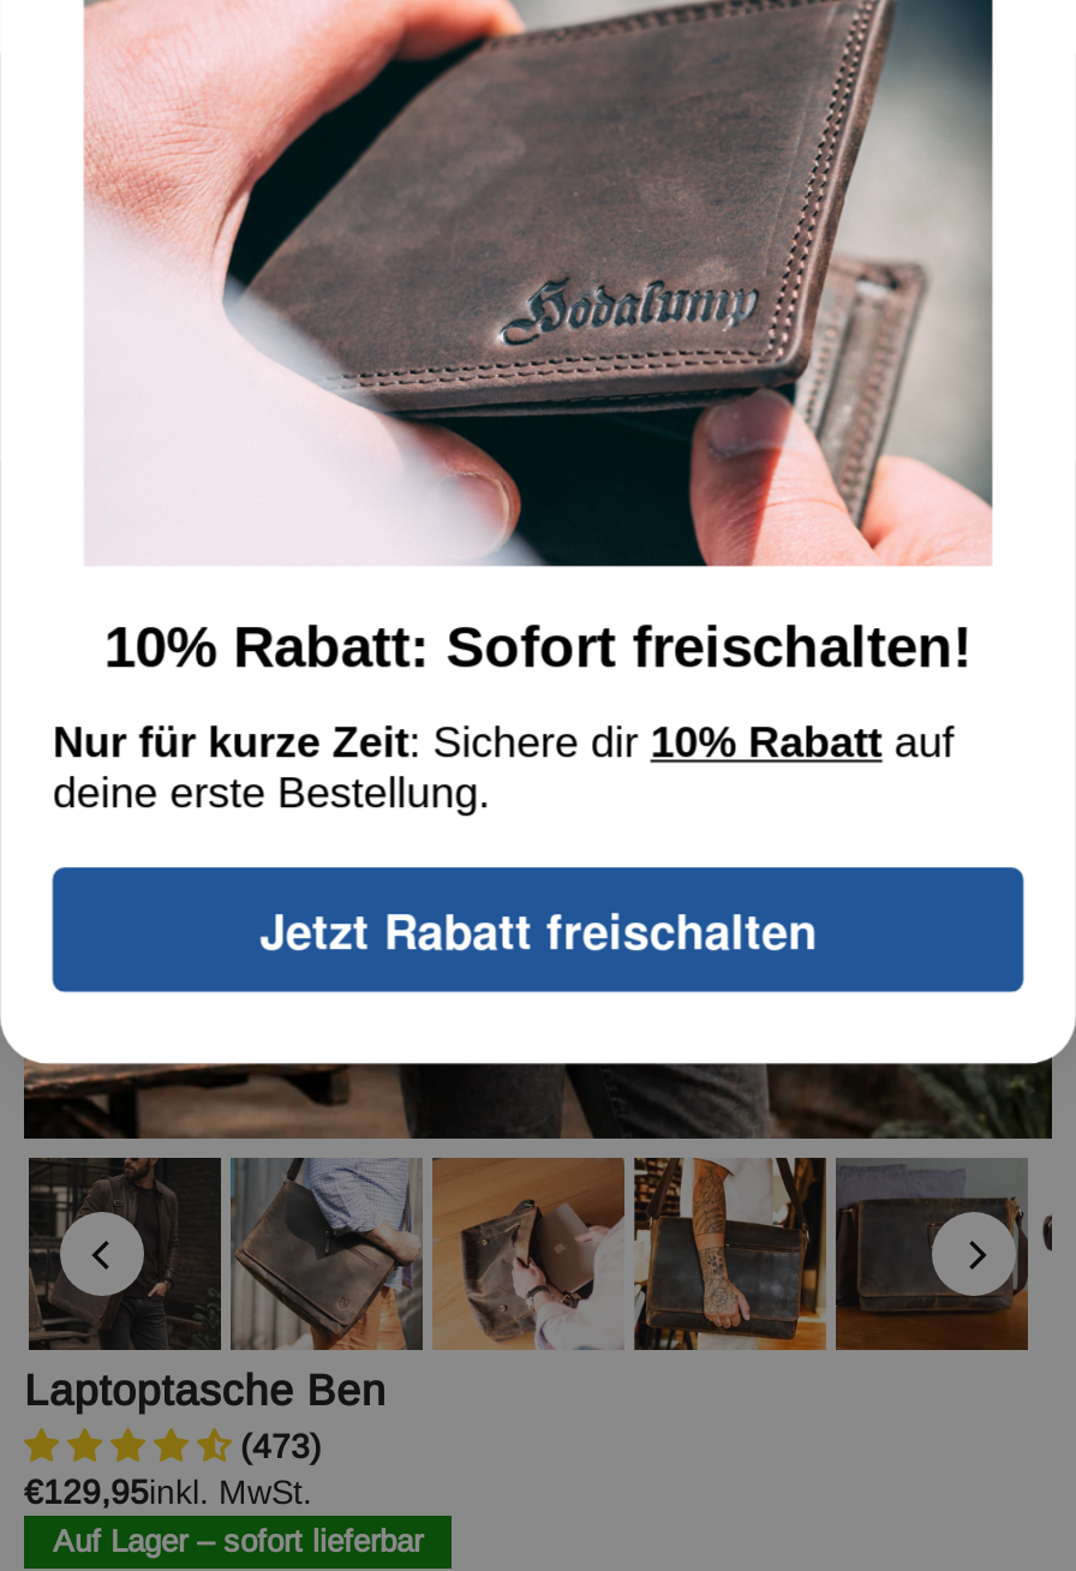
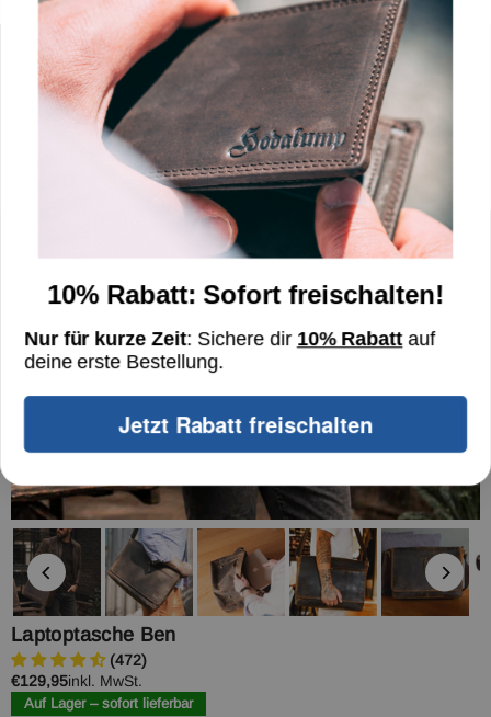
[240,1427,322,1465] (473) -> [110,651,147,669] (472)

